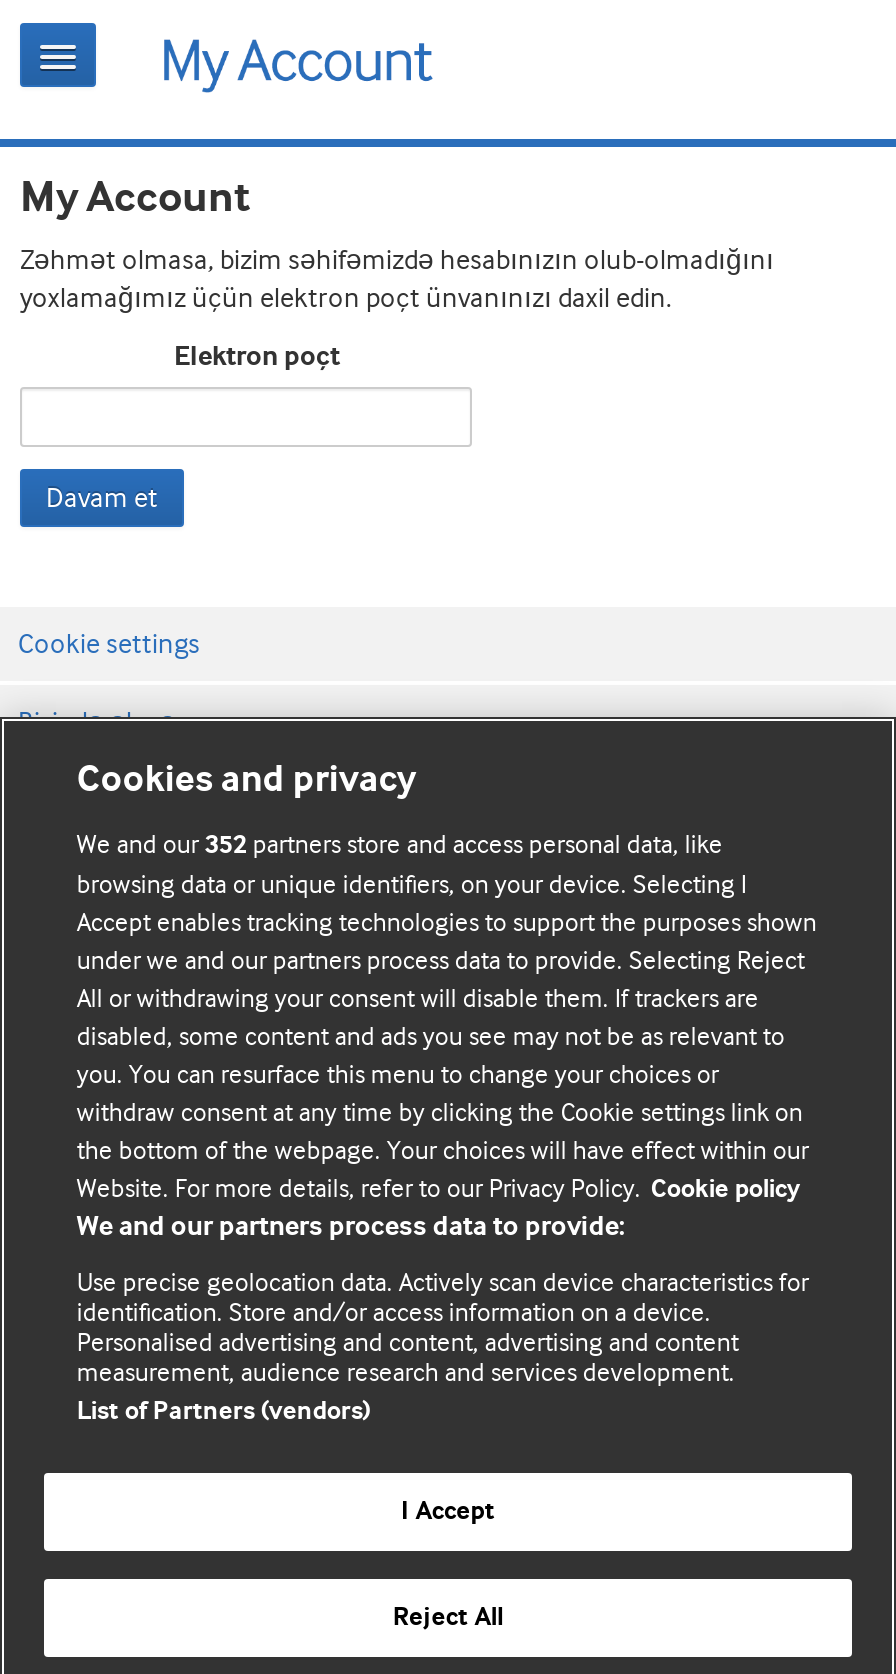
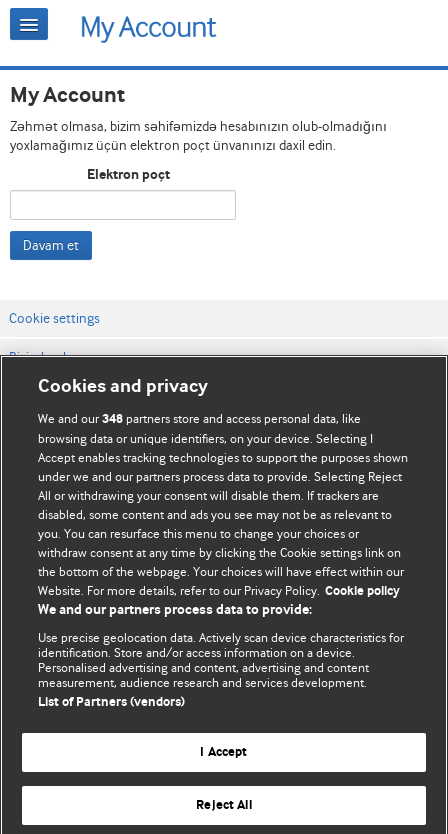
[77,829,723,861] We and our 352 partners store and access personal data, like -> [38,411,361,427] We and our 348 partners store and access personal data, like

